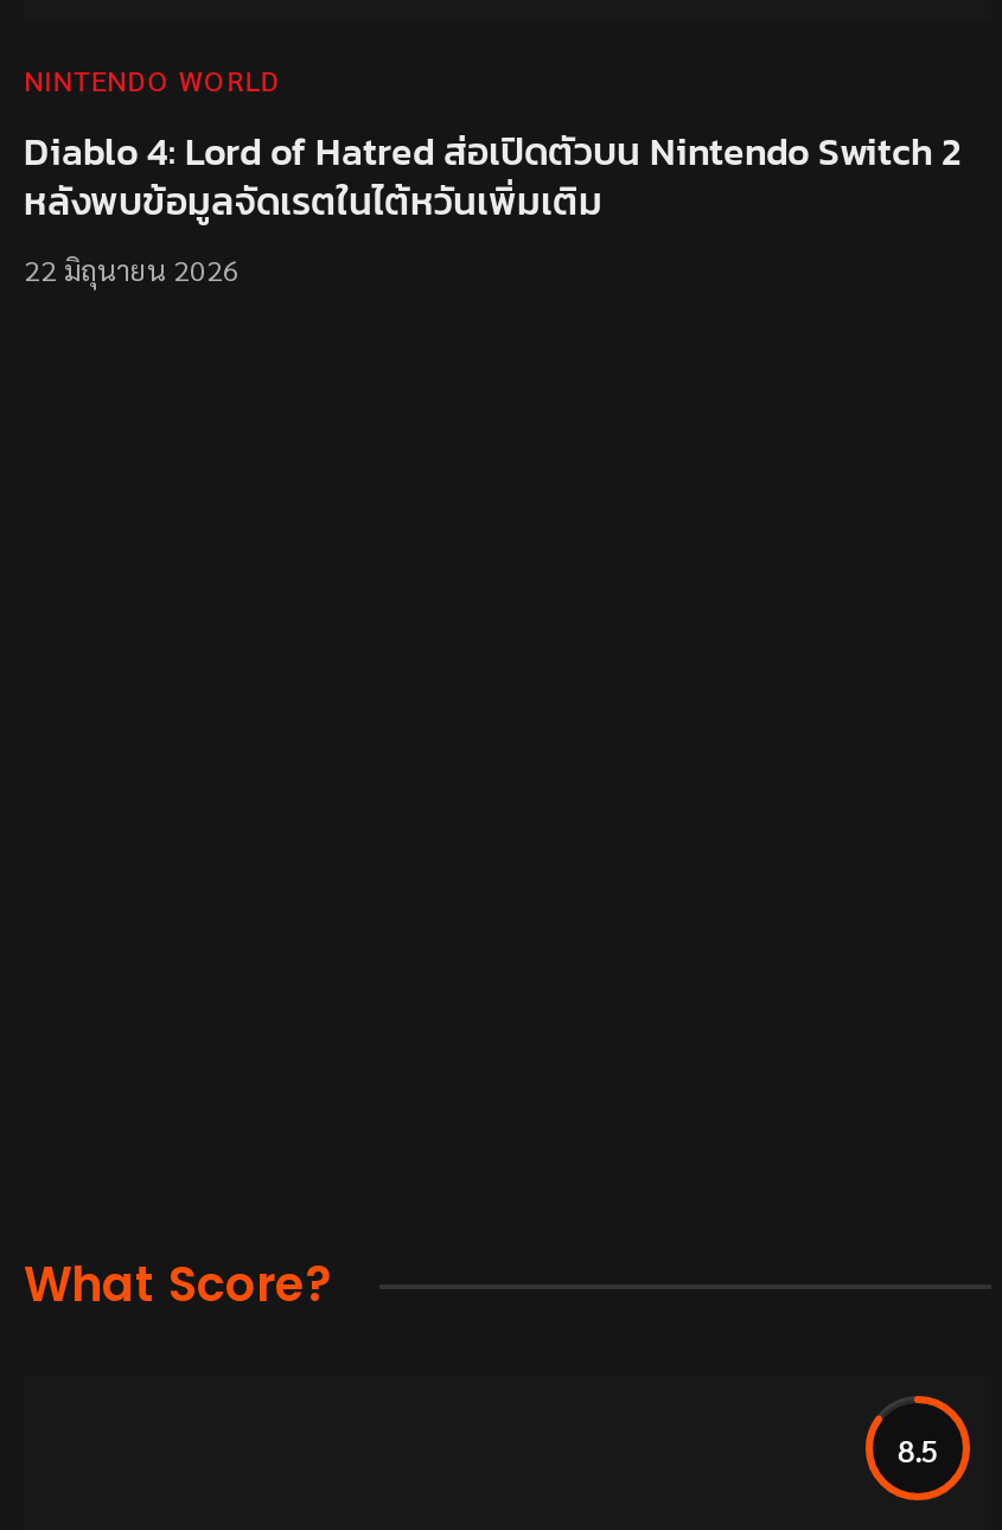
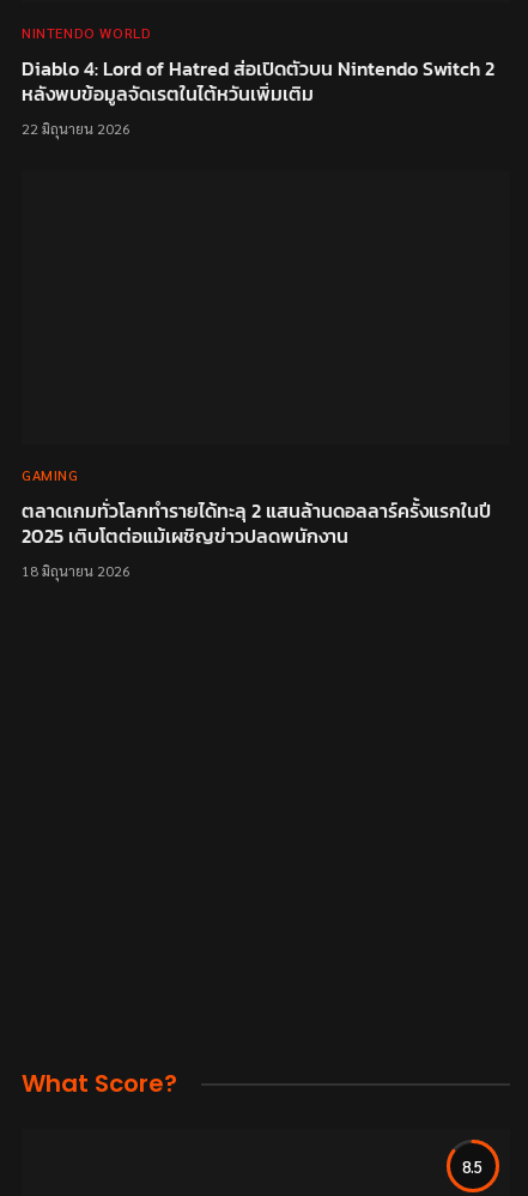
none -> [22,465,491,581] GAMING | ตลาดเกมทั่วโลกทำรายได้ทะลุ 2 แสนล้านดอลลาร์ครั้งแรกในปี | 2025 เติบโตต่อแม้เผชิญข่าวปลดพนักงาน | 18 มิถุนายน 2026

